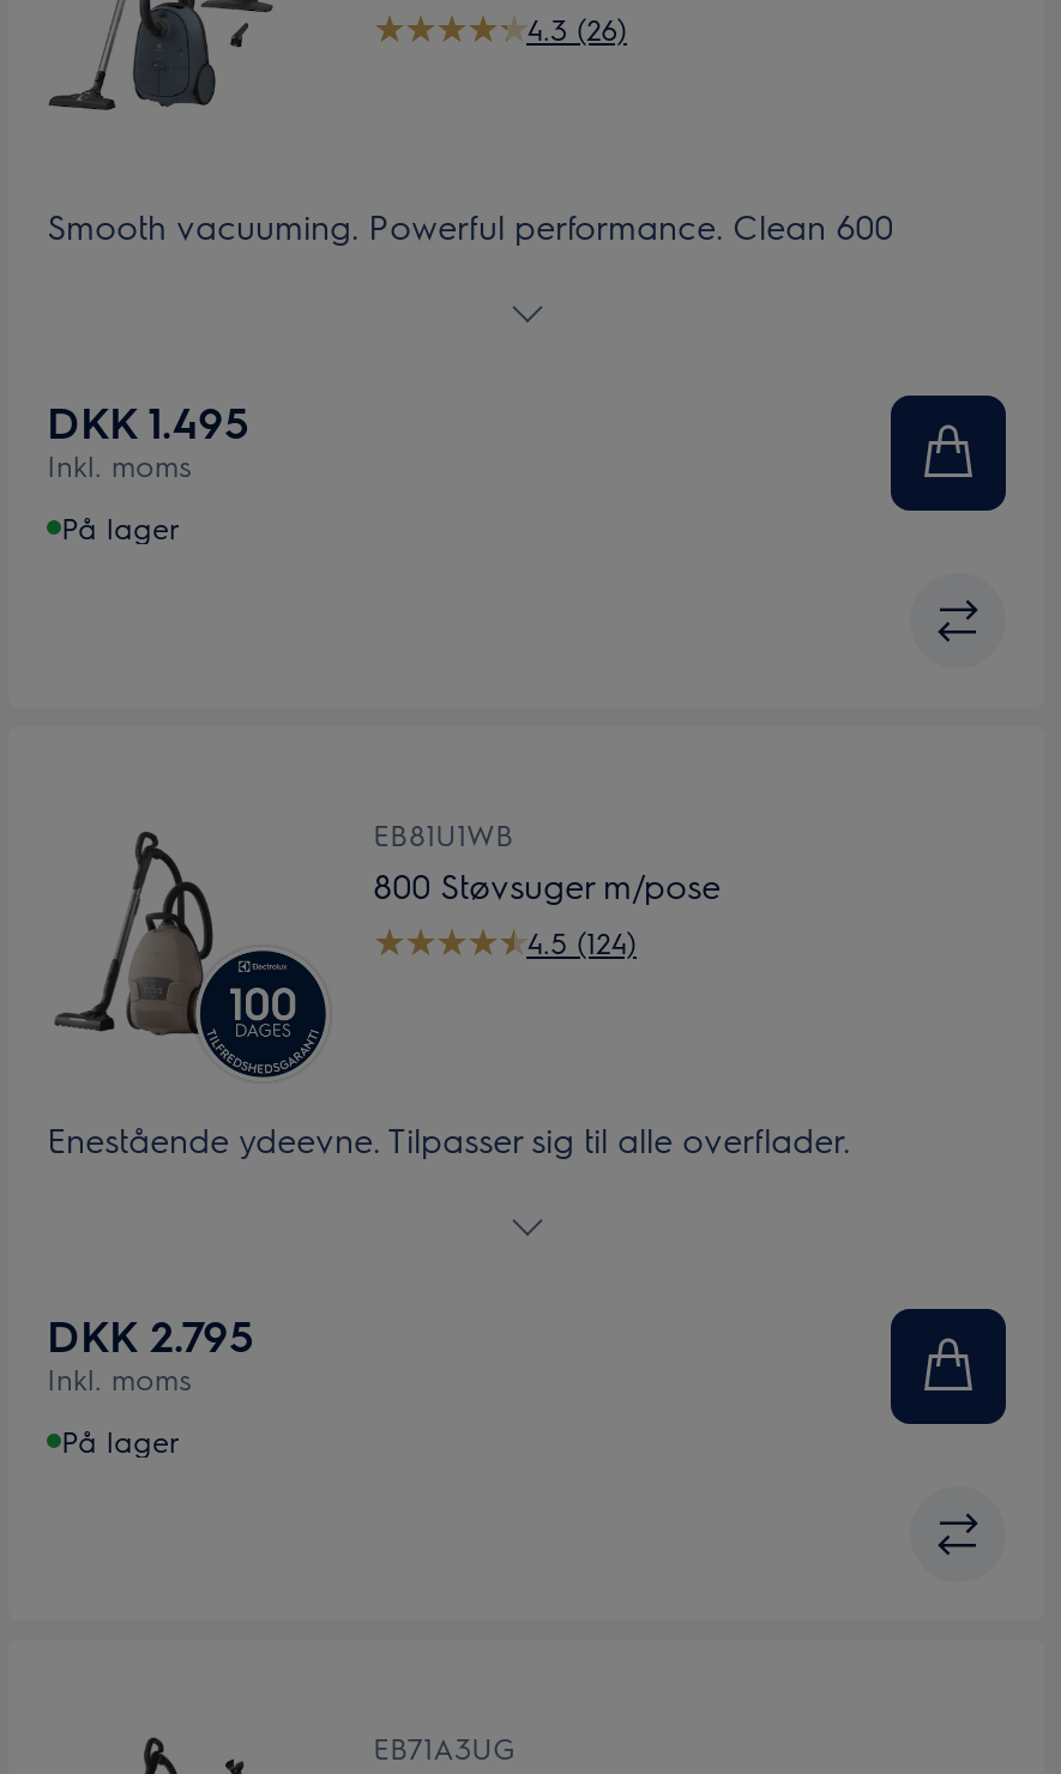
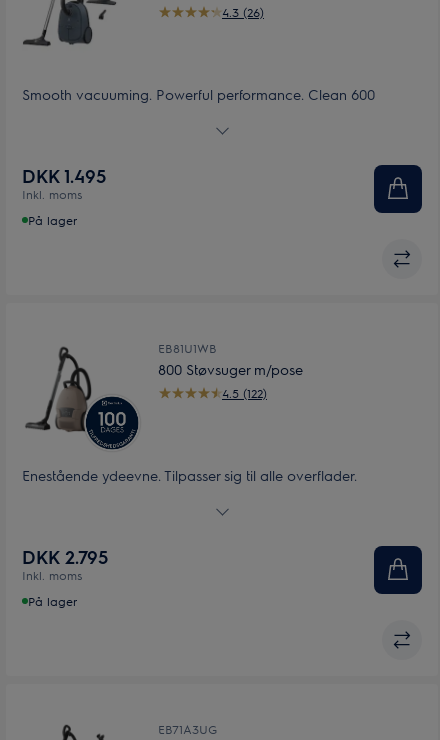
[526,923,637,961] 4.5 (124) -> [222,385,267,401] 4.5 (122)

